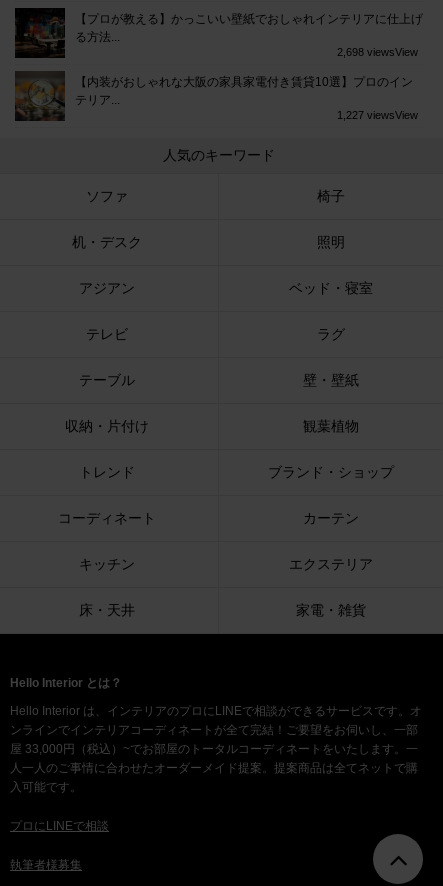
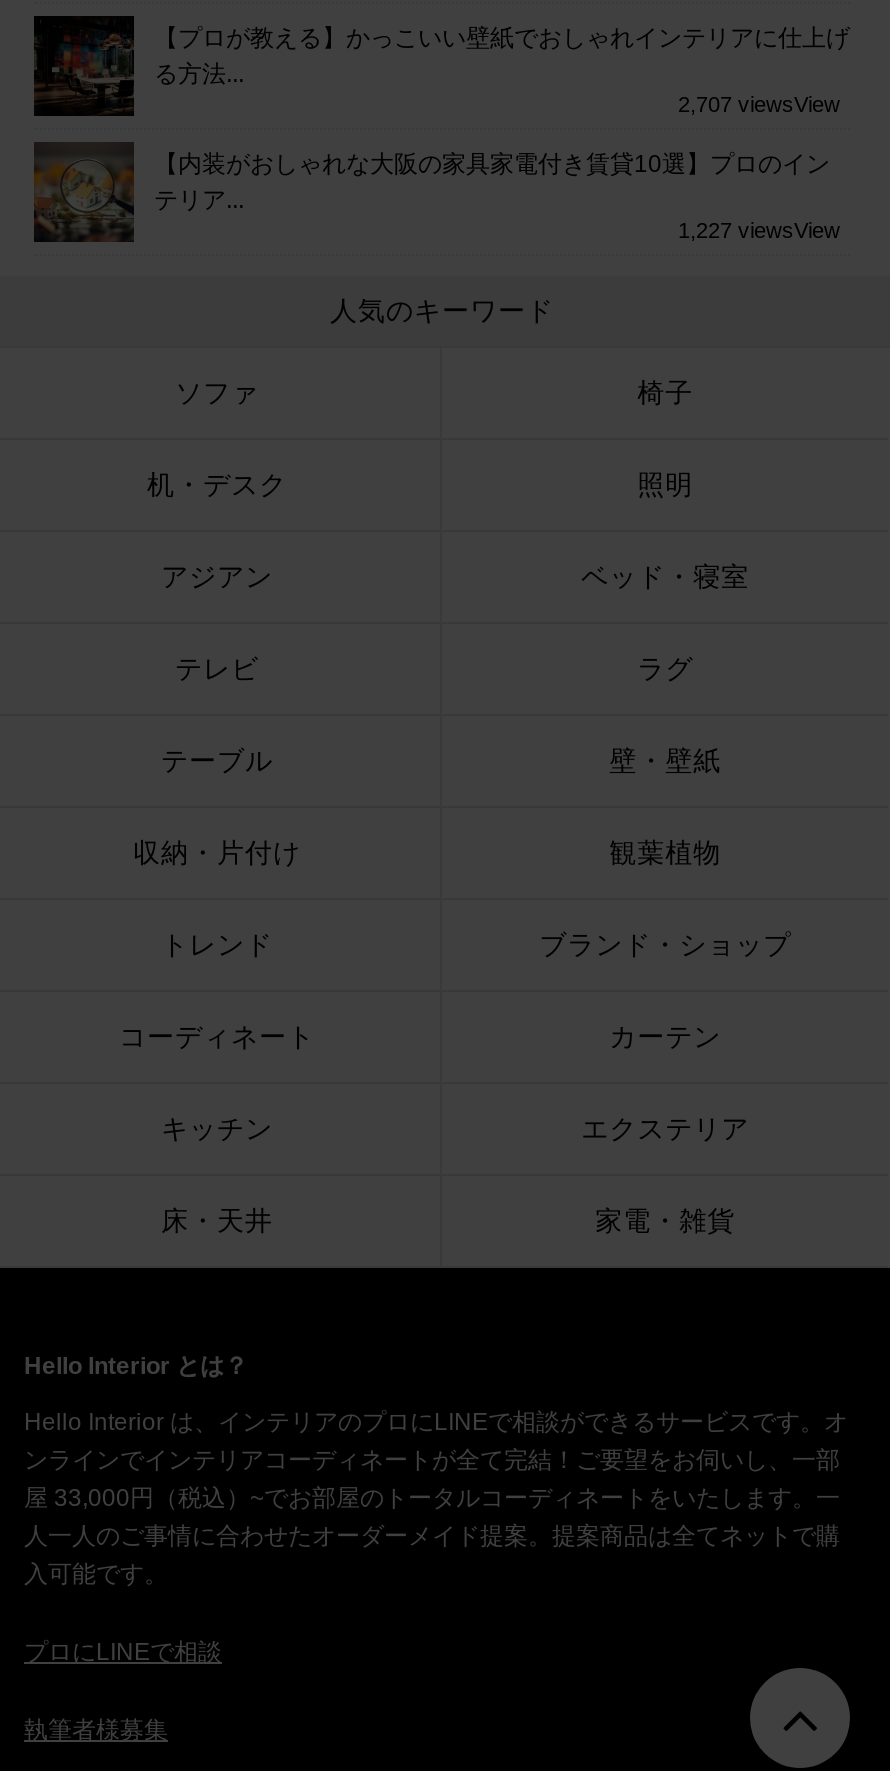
[337,46,418,58] 2,698 viewsView -> [678,92,840,116] 2,707 viewsView

